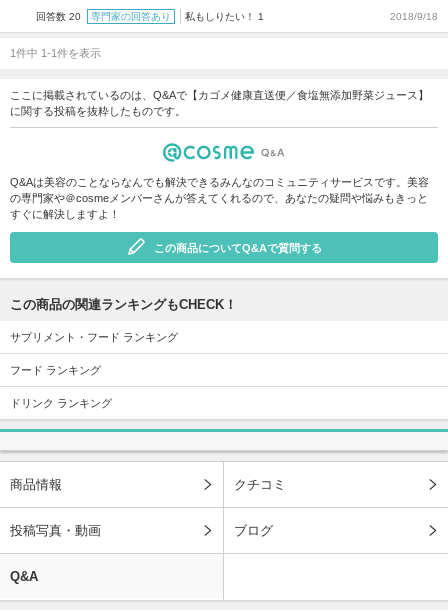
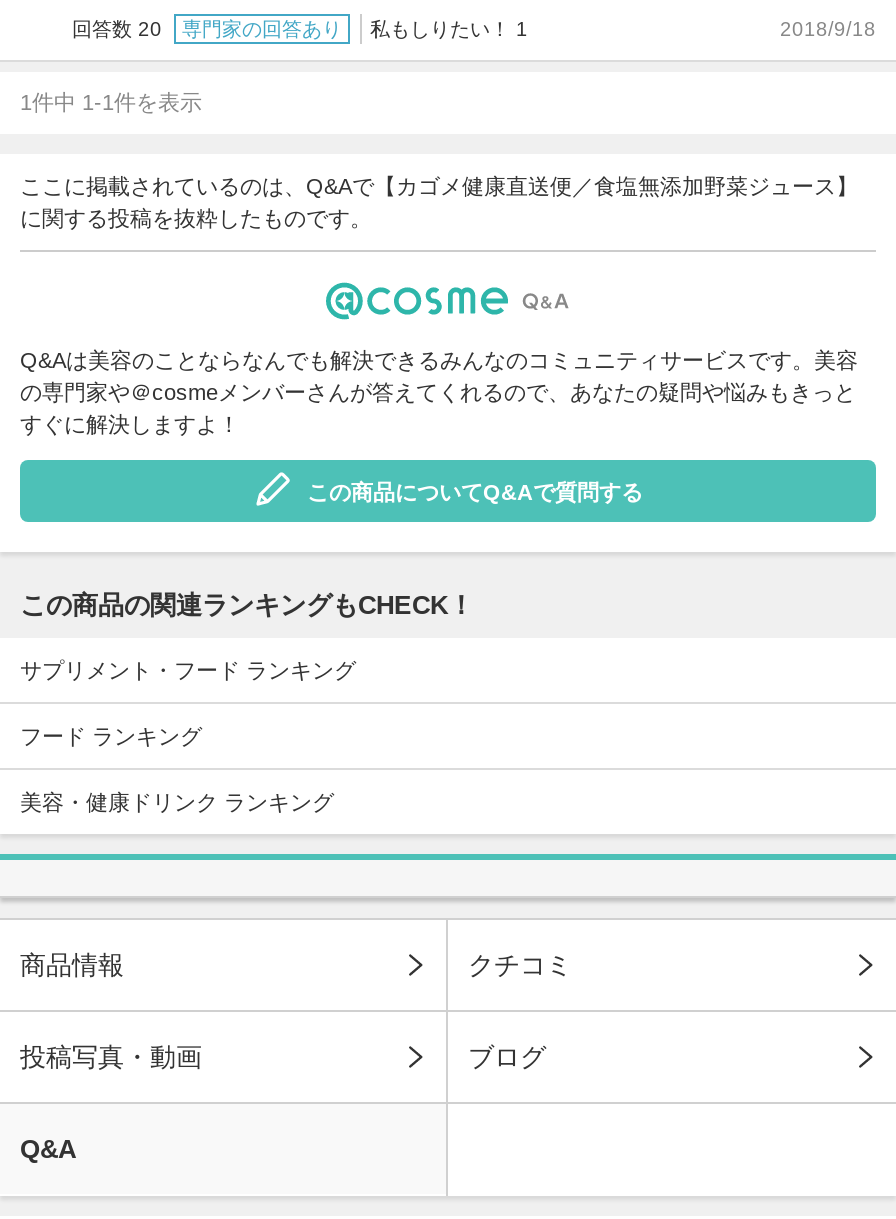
[10,397,112,409] ドリンク ランキング -> [20,790,334,814] 美容・健康ドリンク ランキング

